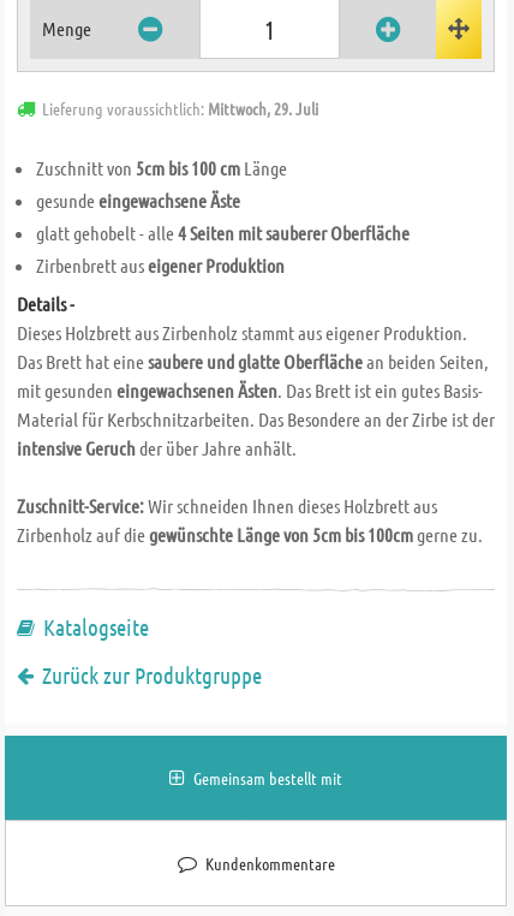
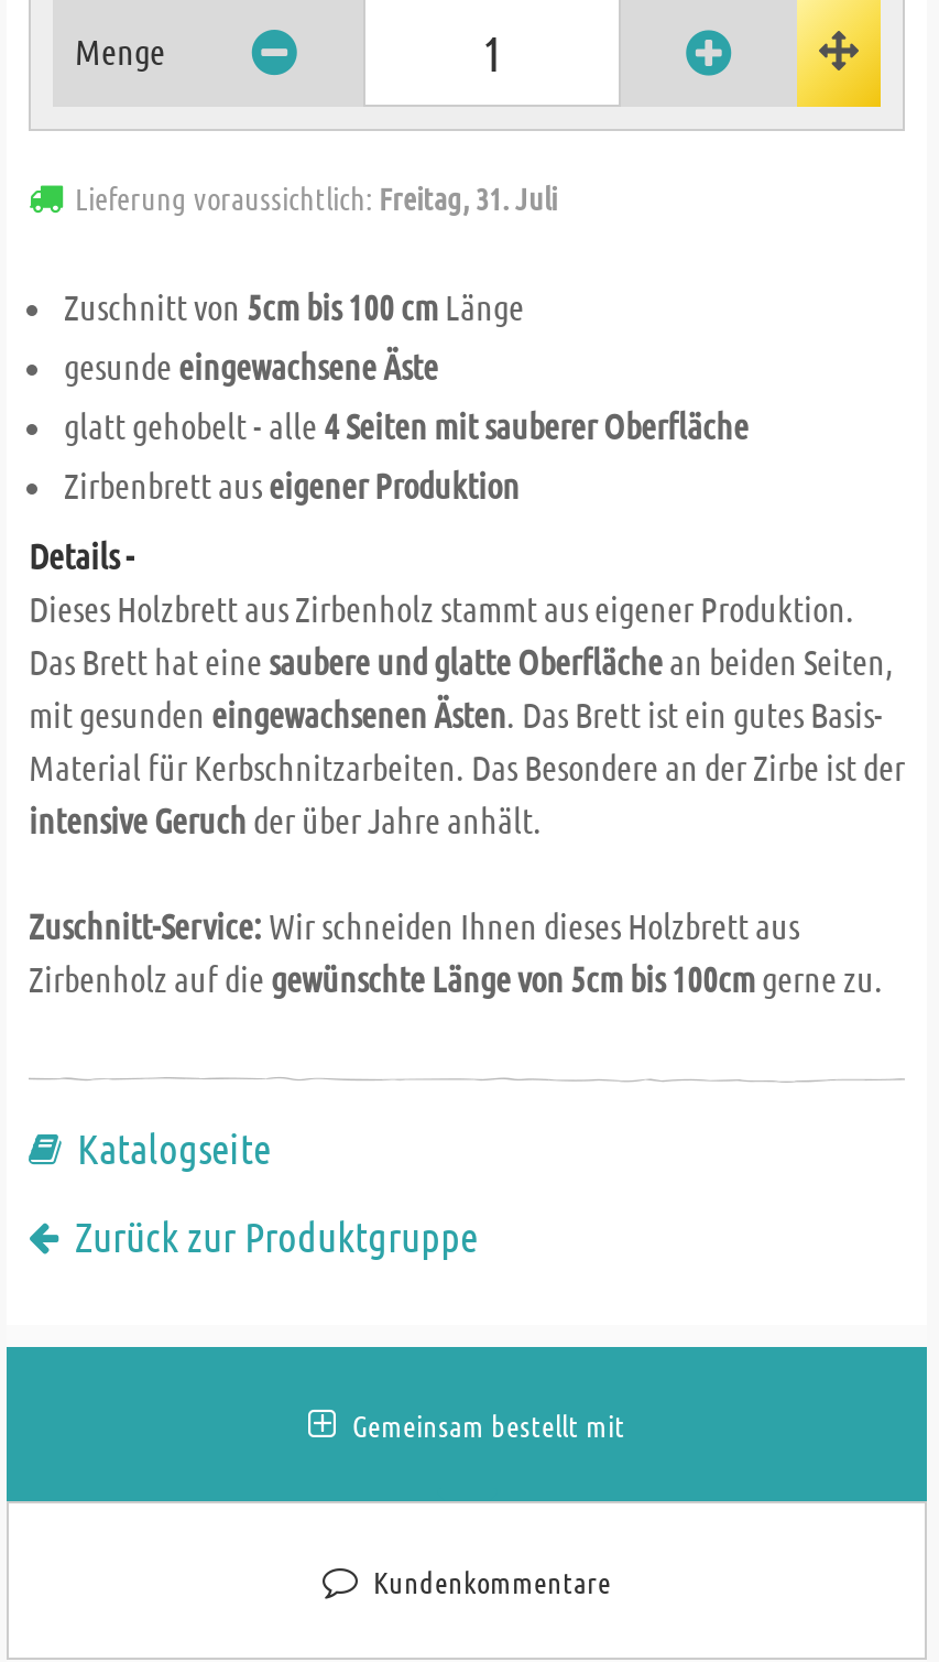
[42,97,318,119] Lieferung voraussichtlich: Mittwoch, 29. Juli -> [75,177,557,217] Lieferung voraussichtlich: Freitag, 31. Juli

